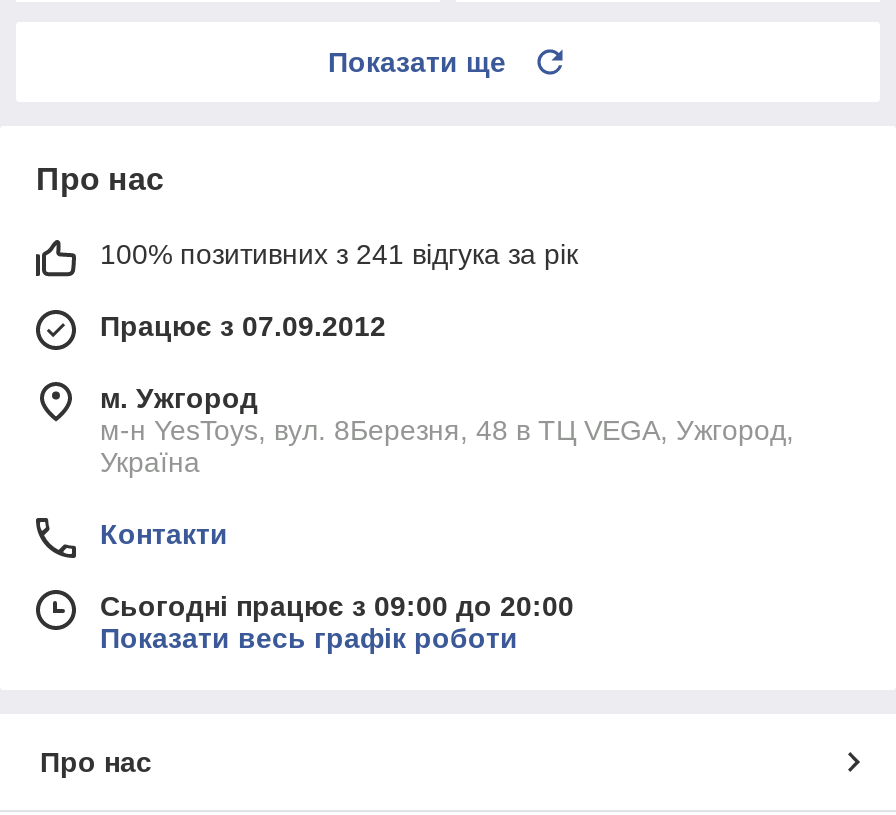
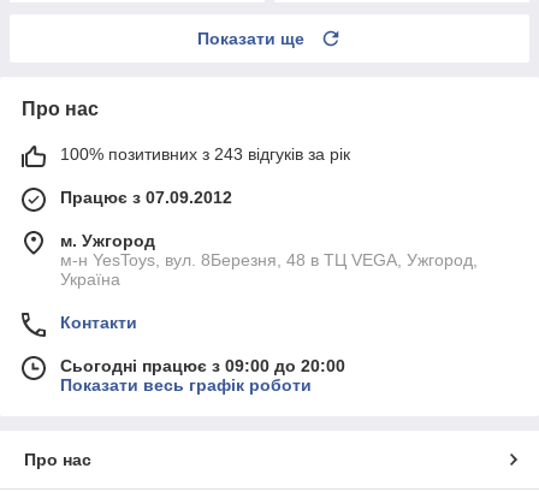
[100,238,578,270] 100% позитивних з 241 відгука за рік -> [60,144,350,164] 100% позитивних з 243 відгуків за рік

